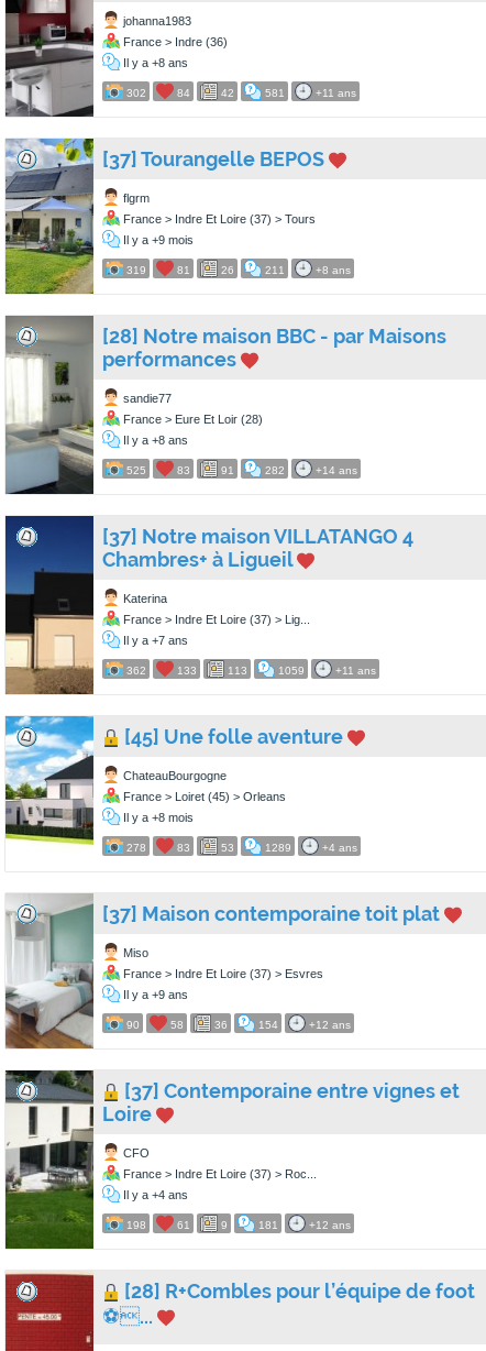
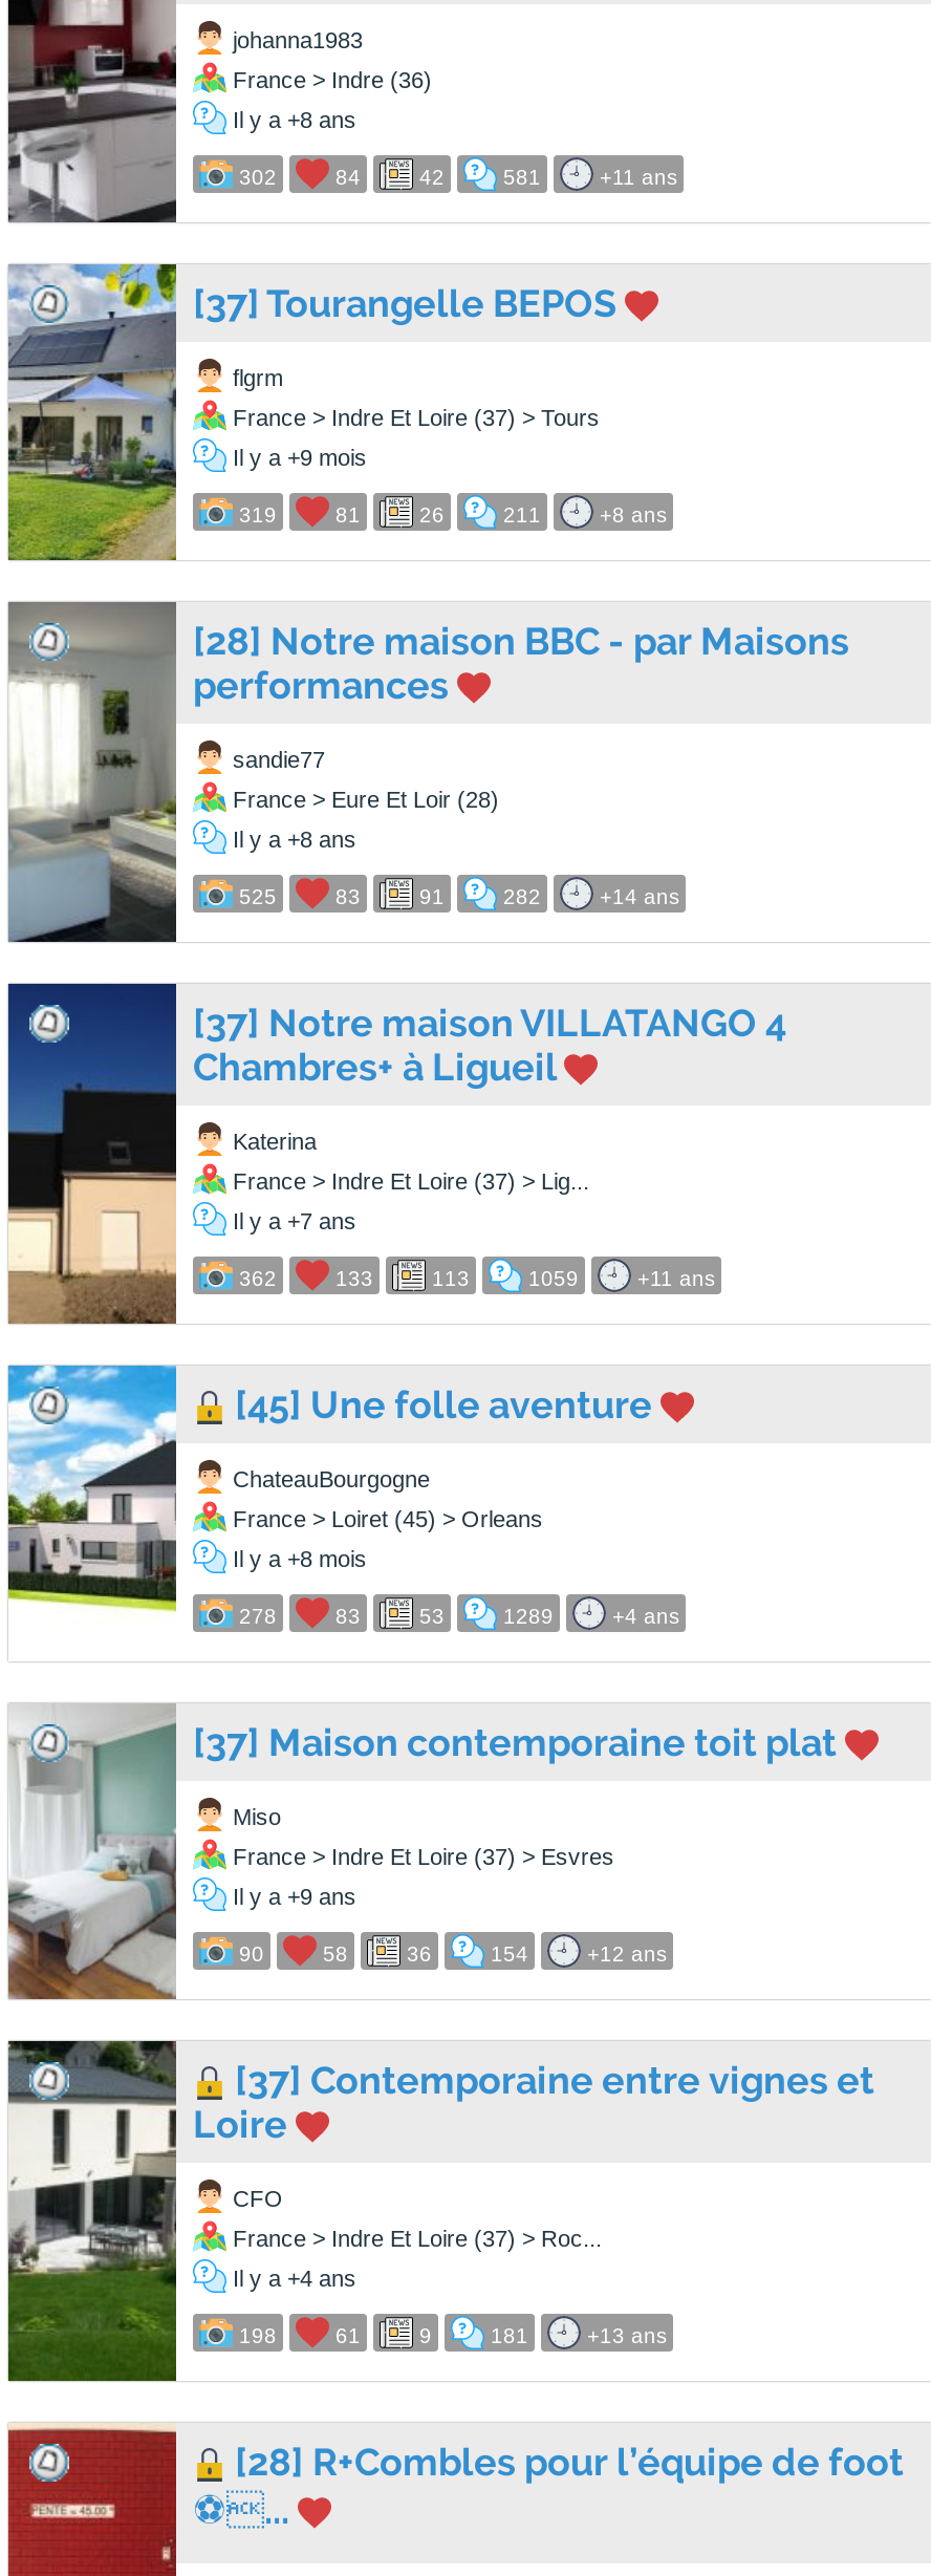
[309,1219,351,1231] +12 ans -> [587,2325,667,2348] +13 ans

